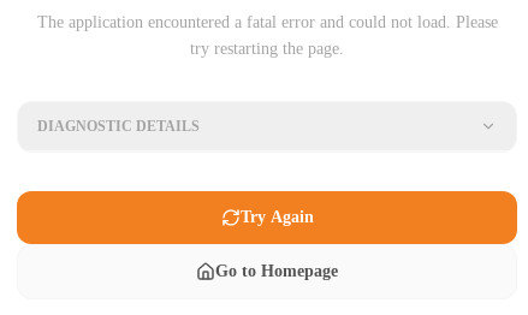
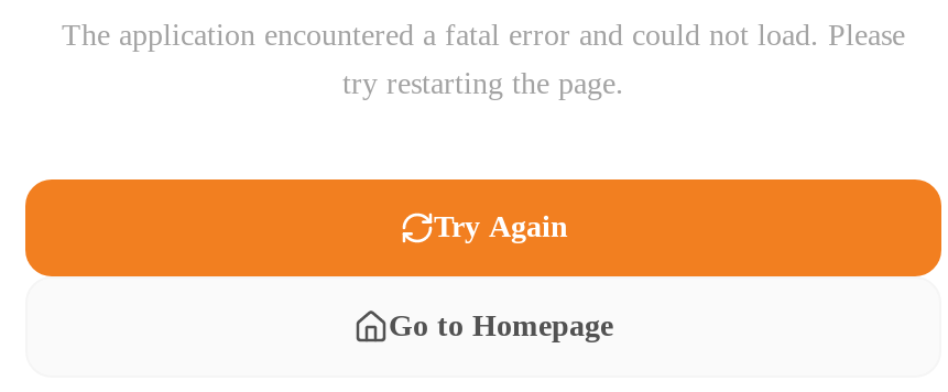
[37,118,200,135] DIAGNOSTIC DETAILS -> none

